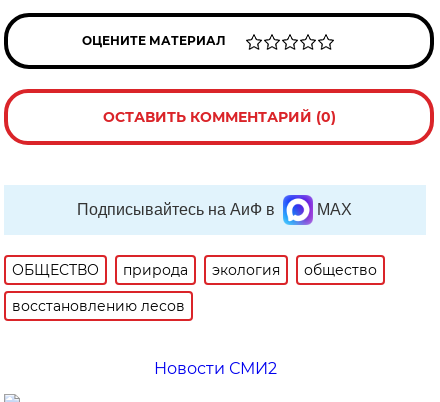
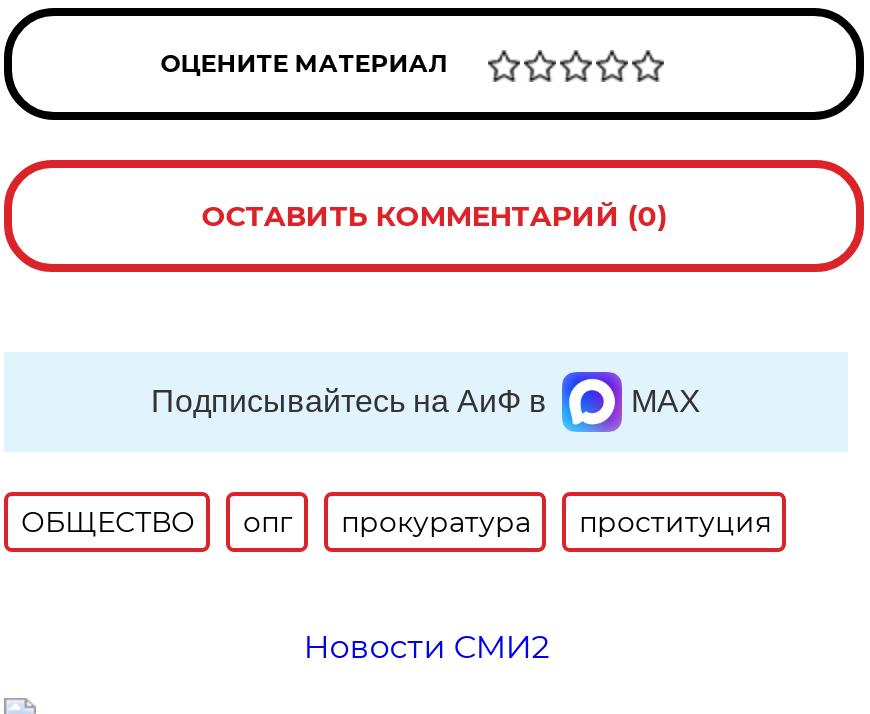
[12,261,377,315] природа | экология | общество | восстановлению лесов -> [243,504,771,540] опг | прокуратура | проституция

